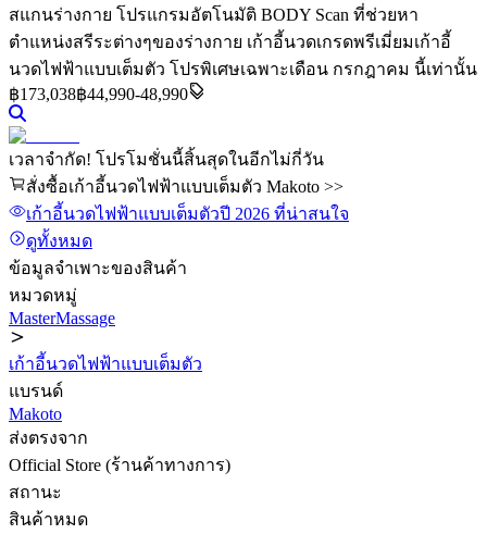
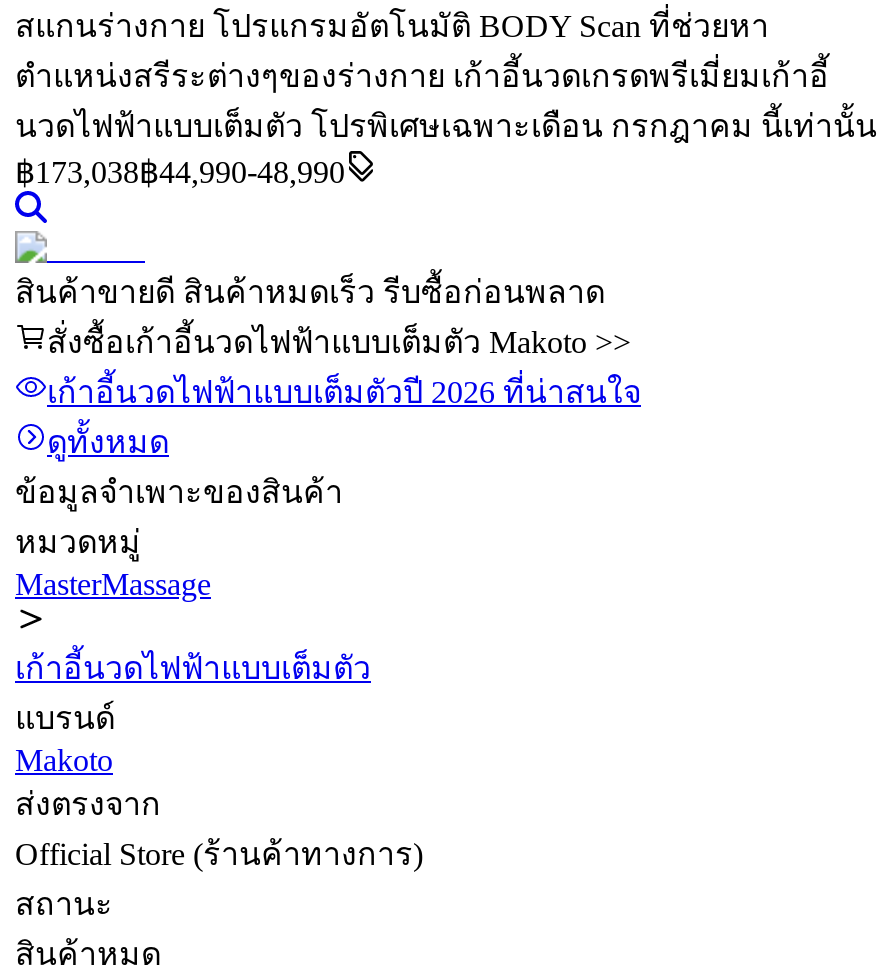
[9,150,324,169] เวลาจำกัด! โปรโมชั่นนี้สิ้นสุดในอีกไม่กี่วัน -> [15,275,605,309] สินค้าขายดี สินค้าหมดเร็ว รีบซื้อก่อนพลาด

